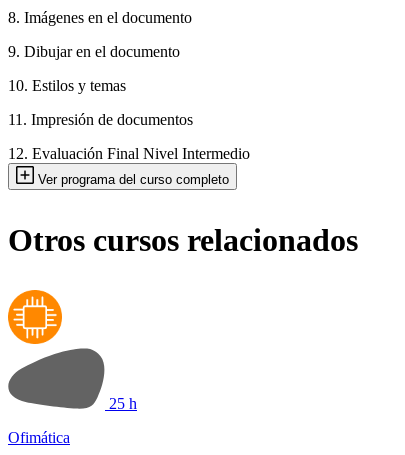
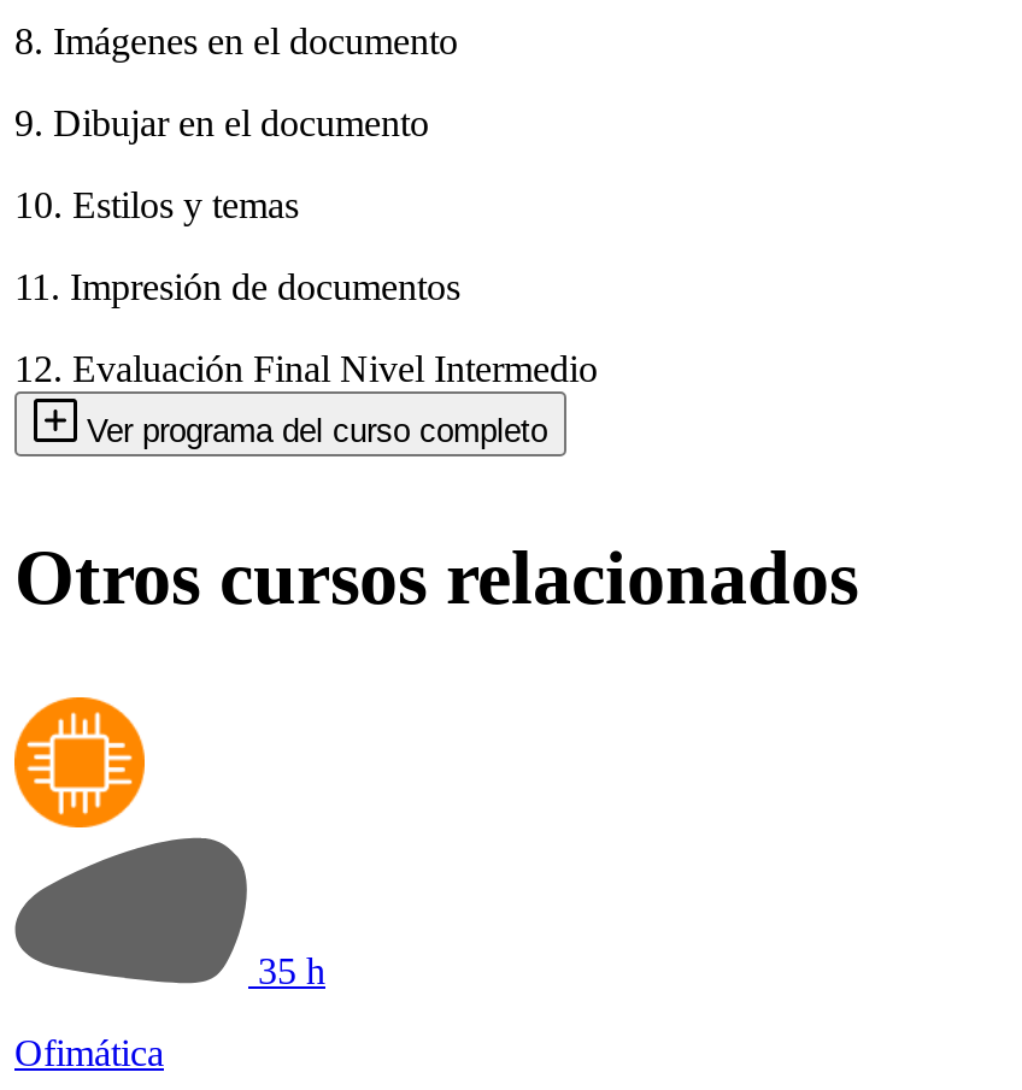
[109,395,137,412] 25 h -> [258,949,325,990] 35 h

